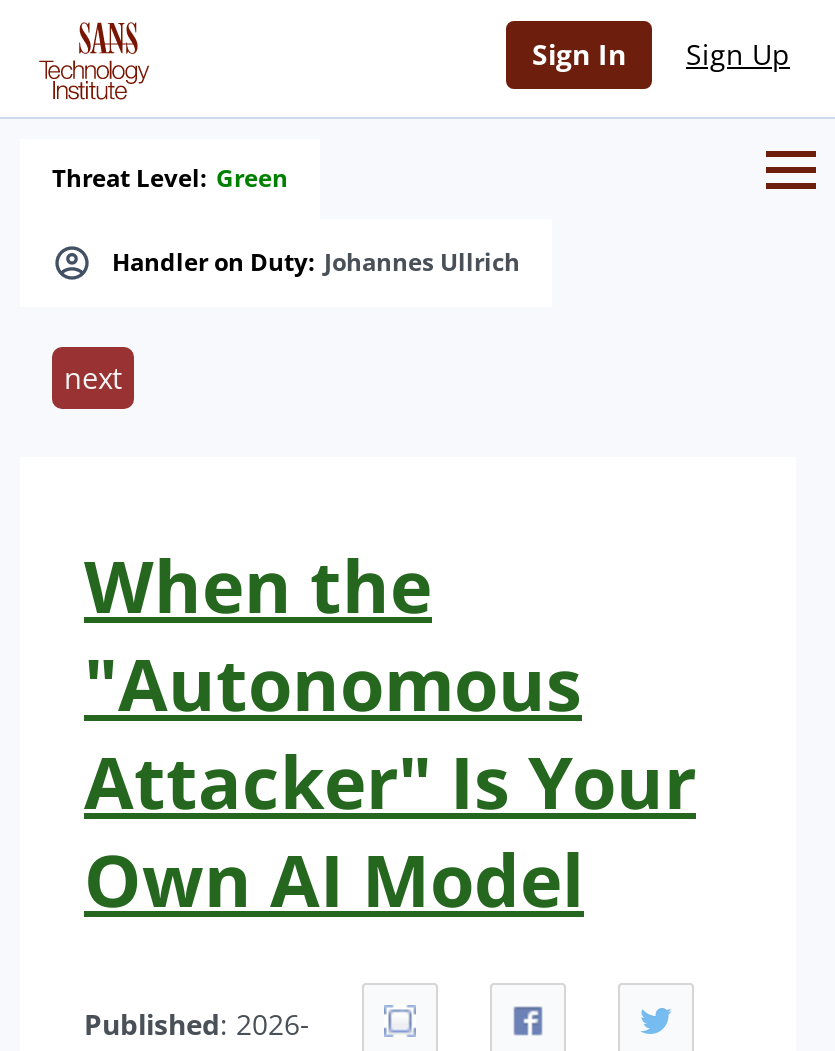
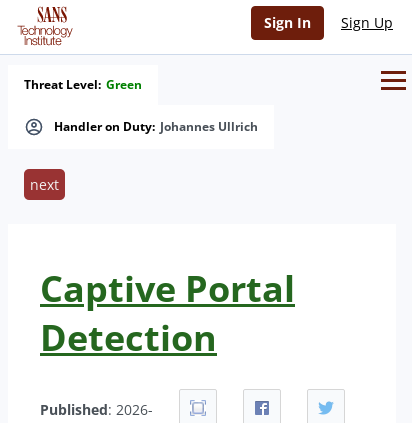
[84,537,696,929] When the | "Autonomous | Attacker" Is Your | Own AI Model -> [40,264,295,362] Captive Portal | Detection

